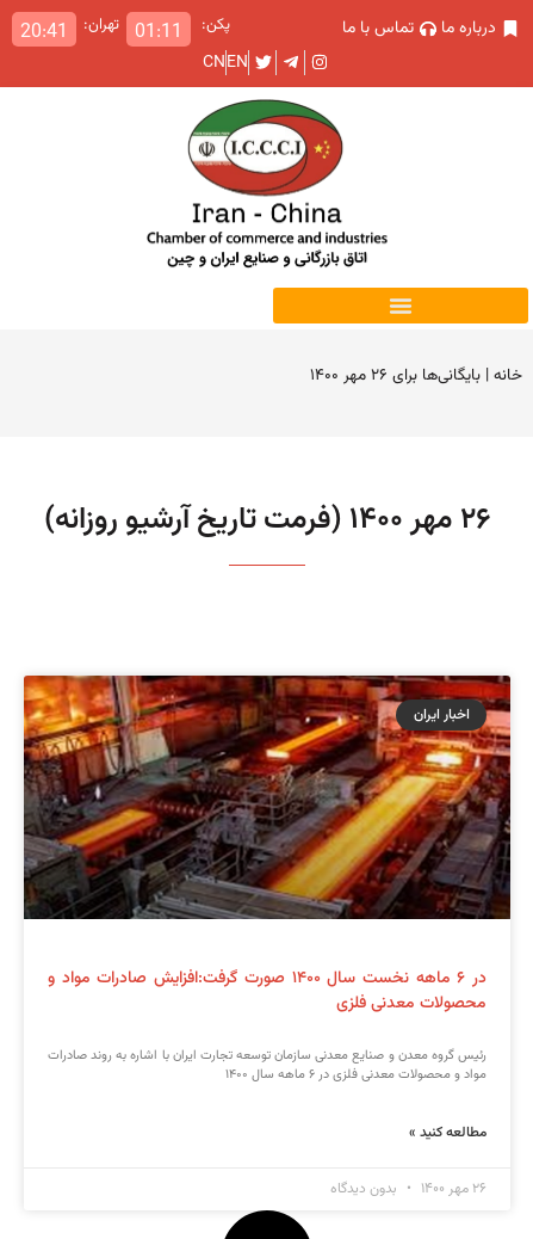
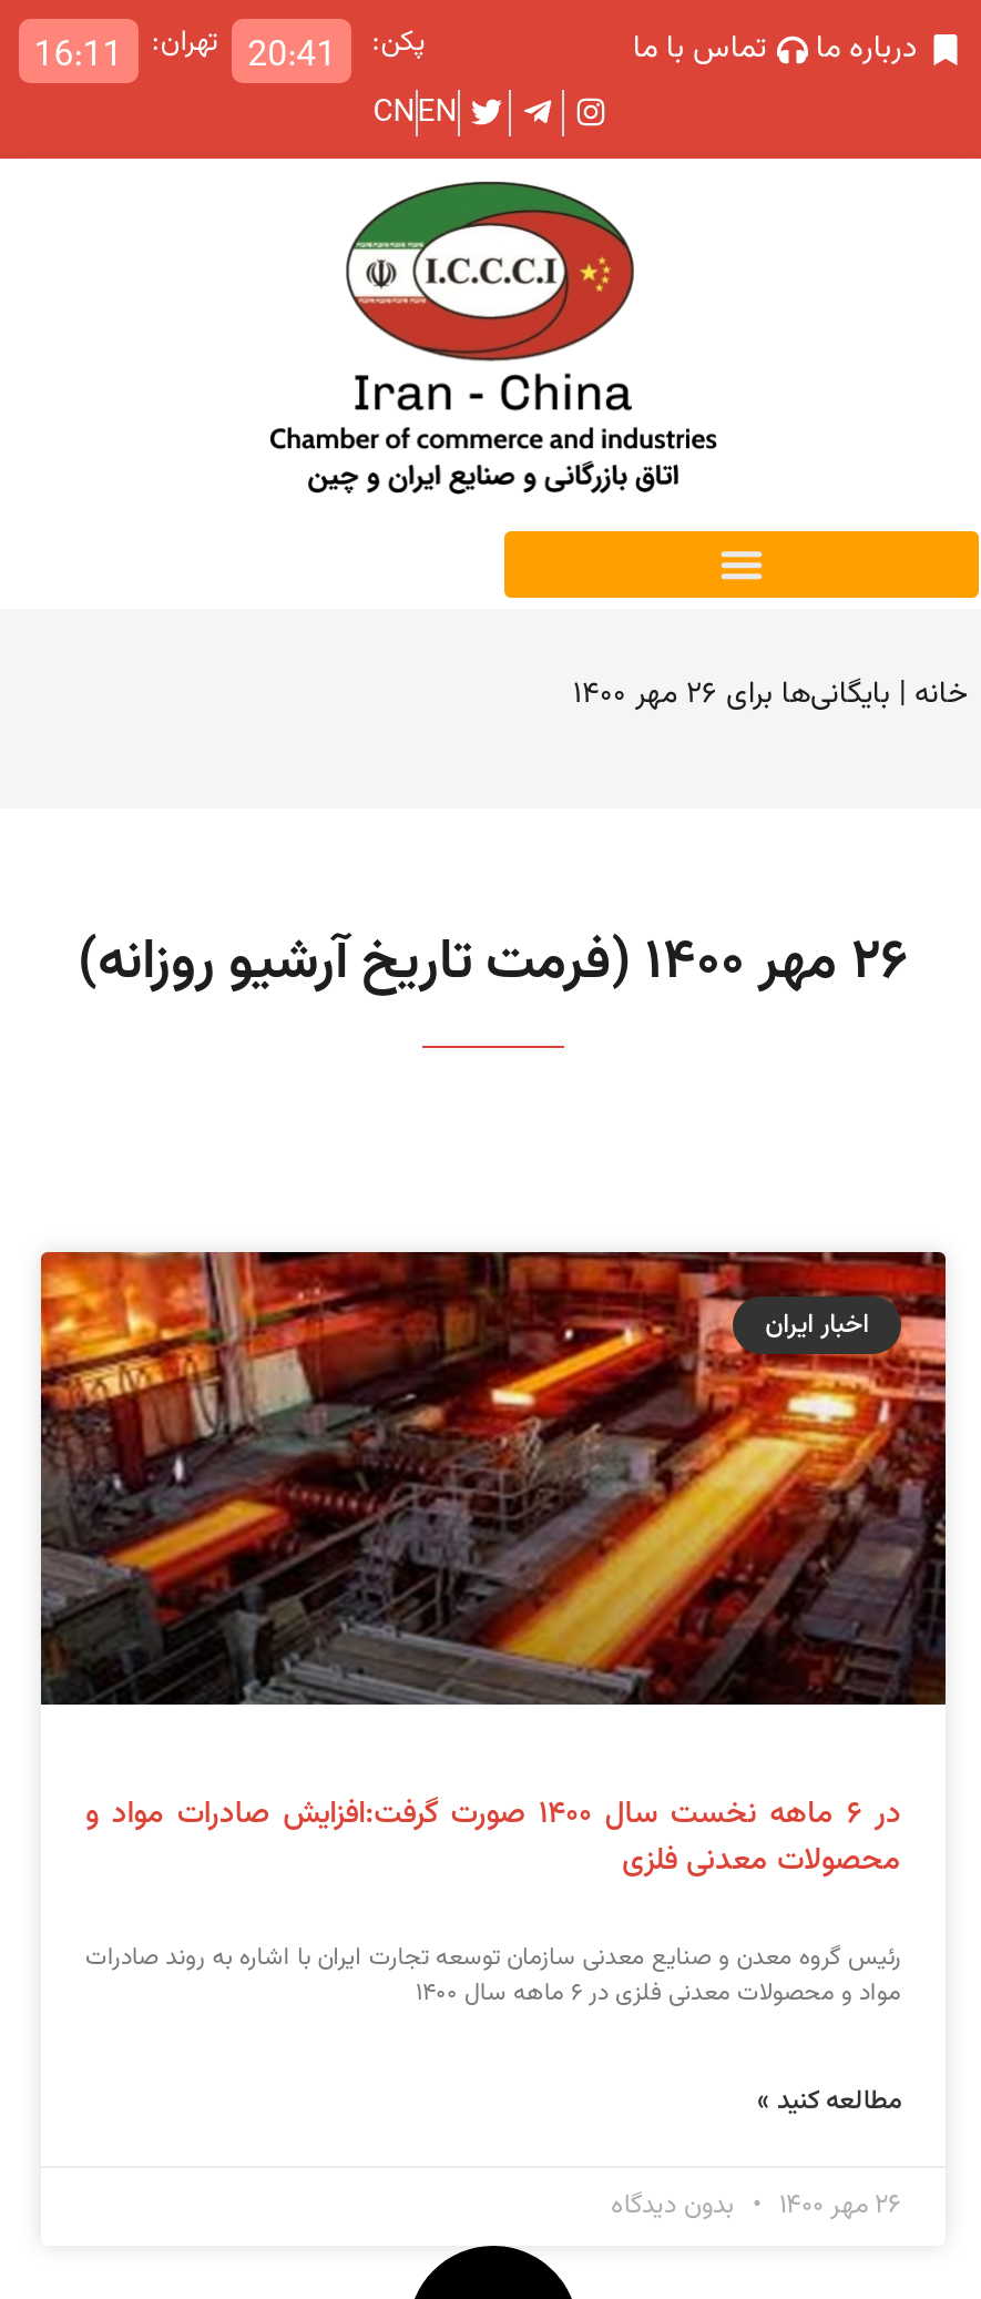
[20,20,68,44] 20:41 -> [34,34,123,78] 16:11
[135,20,183,44] 01:11 -> [247,34,336,78] 20:41

